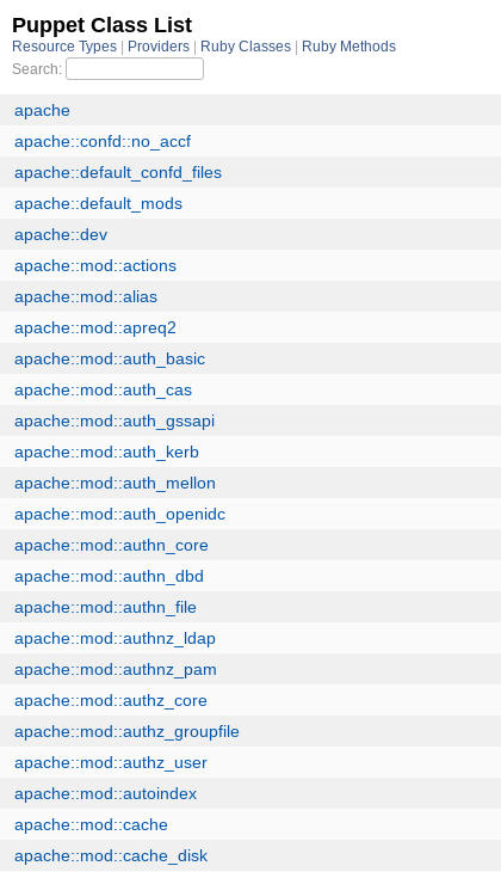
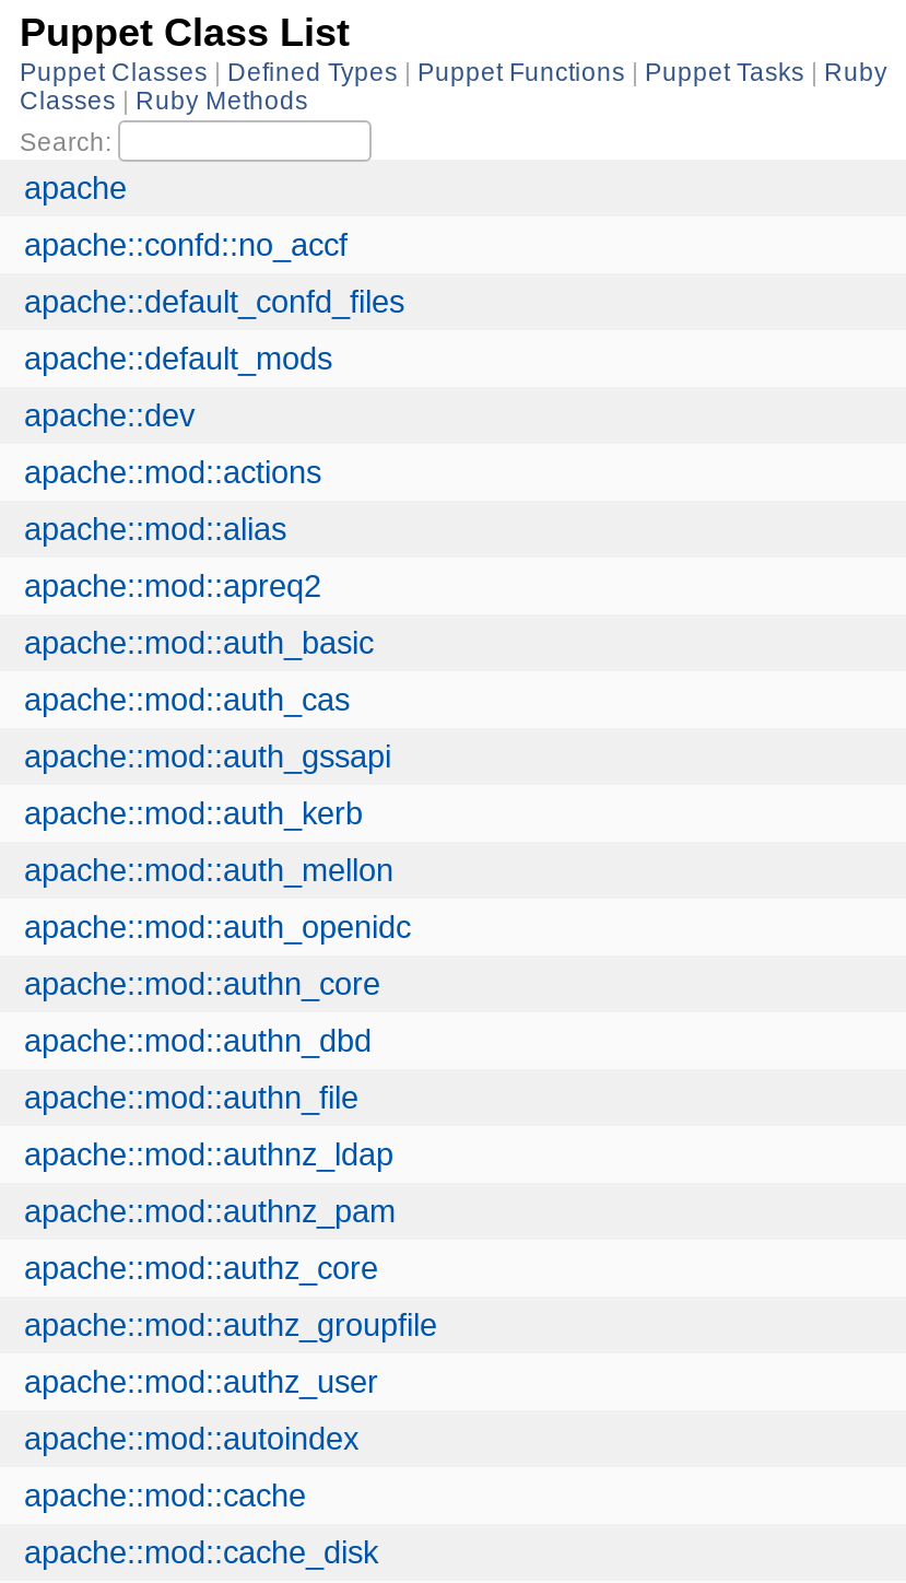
[12,38,396,54] Resource Types Providers Ruby Classes Ruby Methods -> [20,57,887,114] Puppet Classes Defined Types Puppet Functions Puppet Tasks Ruby | Classes Ruby Methods

